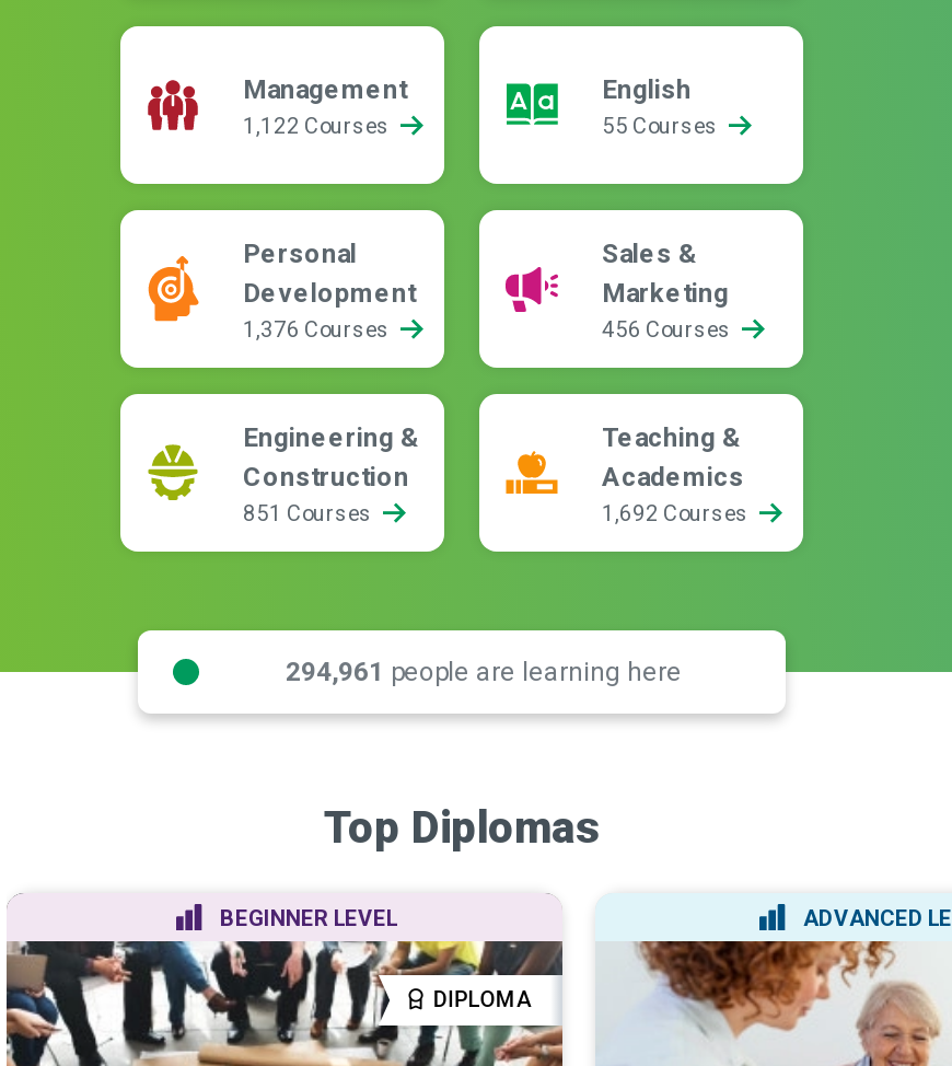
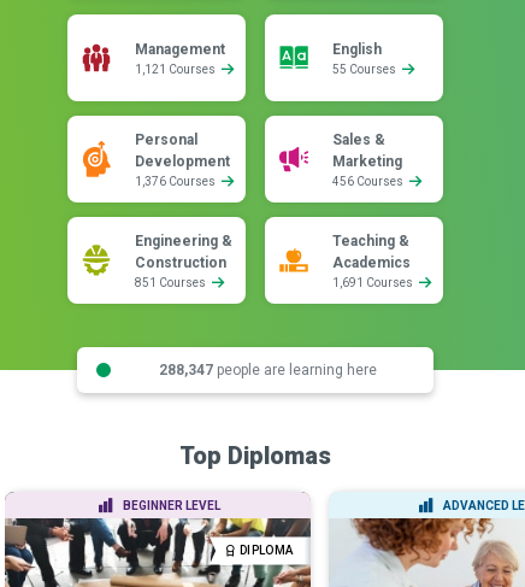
[243,114,394,138] 1,122 Courses -> [135,63,218,76] 1,121 Courses
[602,501,753,525] 1,692 Courses -> [332,276,415,289] 1,691 Courses
[286,656,682,686] 294,961 people are learning here -> [158,361,376,378] 288,347 people are learning here

